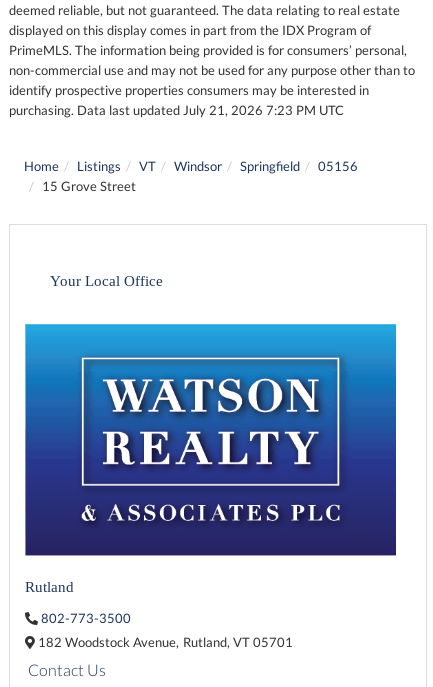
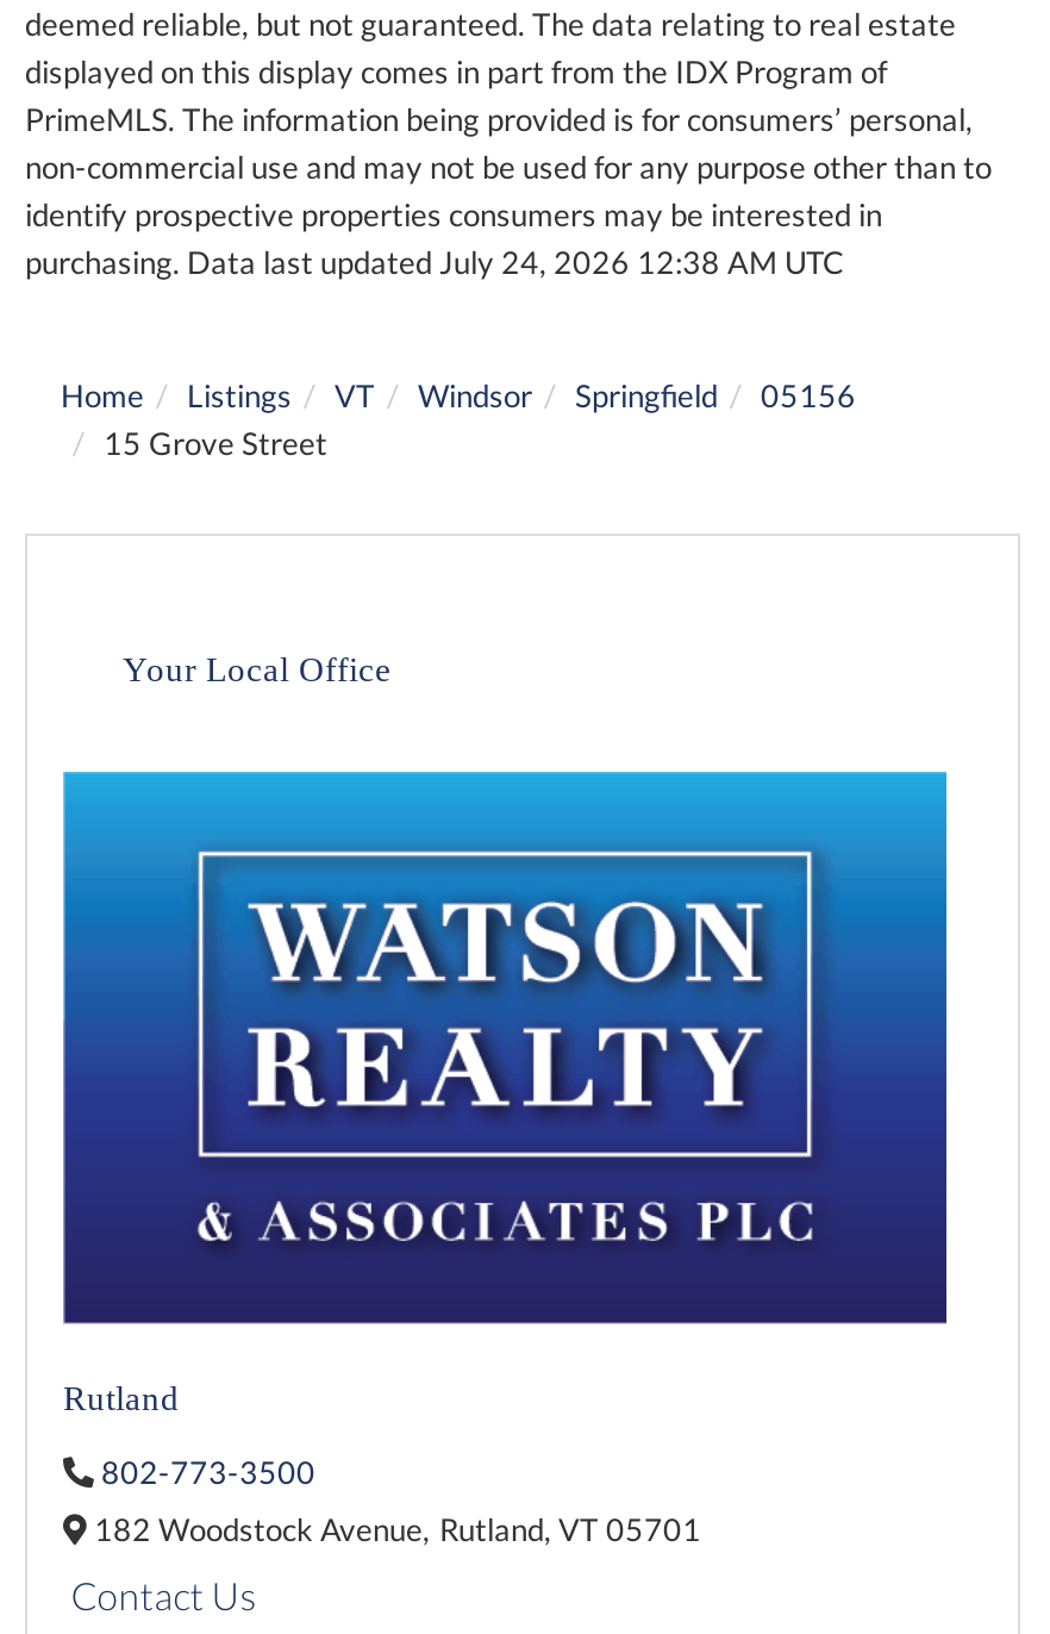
[9,102,344,118] purchasing. Data last updated July 21, 2026 7:23 PM UTC -> [25,243,844,282] purchasing. Data last updated July 24, 2026 12:38 AM UTC

